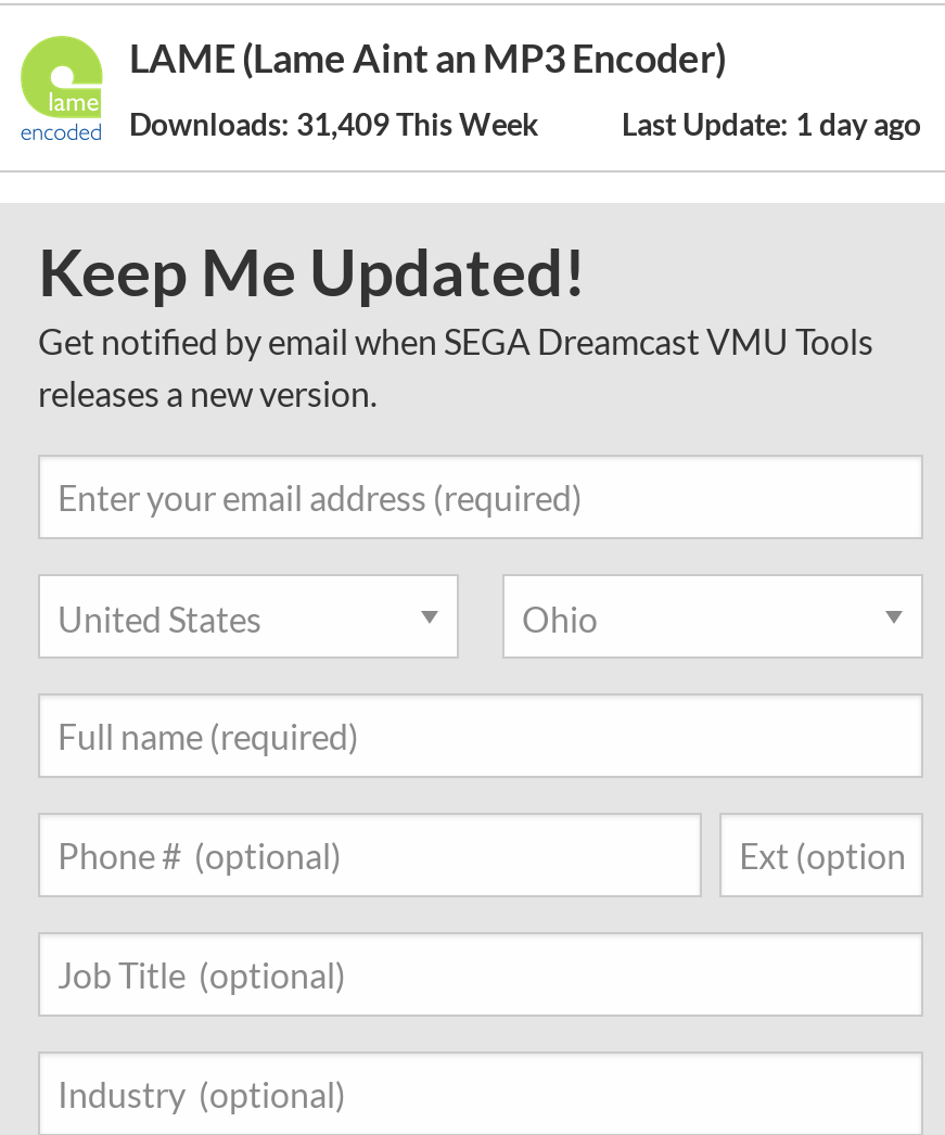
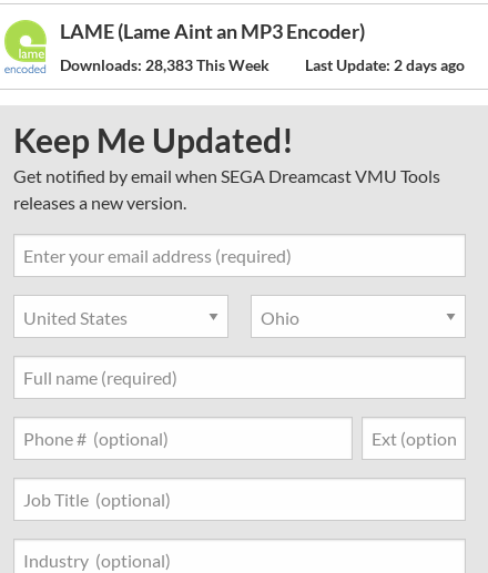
[129,105,539,142] Downloads: 31,409 This Week -> [60,55,270,74] Downloads: 28,383 This Week
[622,105,921,142] Last Update: 1 day ago -> [305,55,465,74] Last Update: 2 days ago

